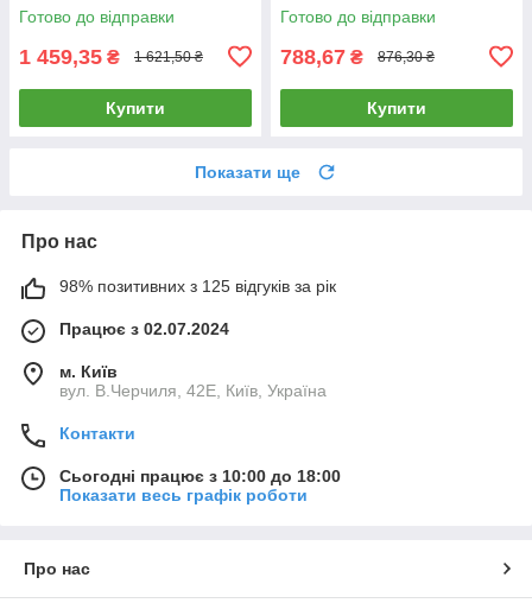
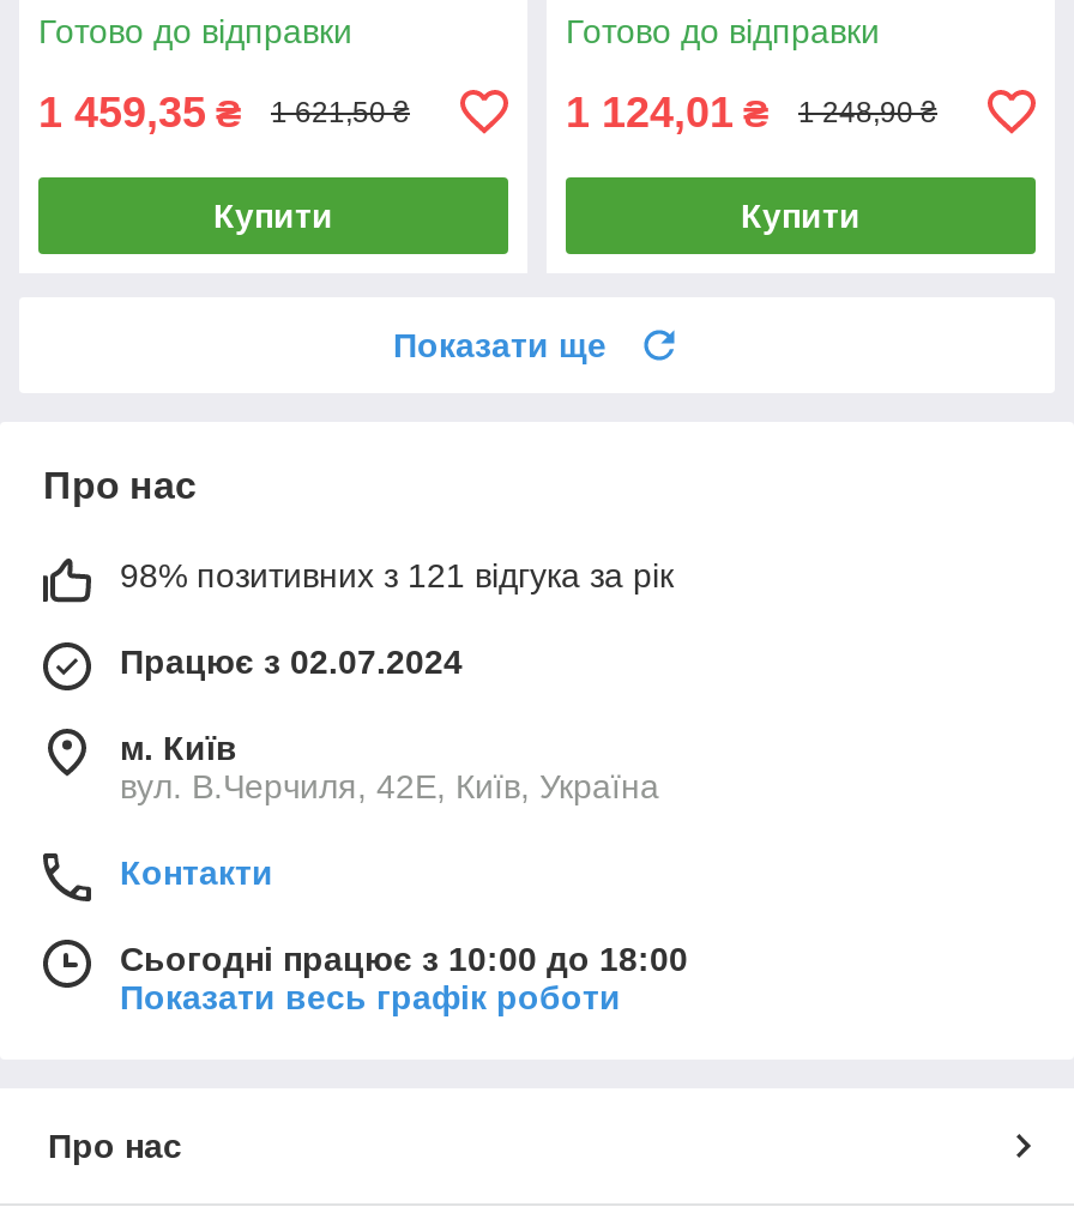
[280,45,363,69] 788,67 ₴ -> [566,88,770,136] 1 124,01 ₴
[378,49,435,66] 876,30 ₴ -> [798,97,937,130] 1 248,90 ₴
[59,276,336,295] 98% позитивних з 125 відгуків за рік -> [120,556,674,594] 98% позитивних з 121 відгука за рік

